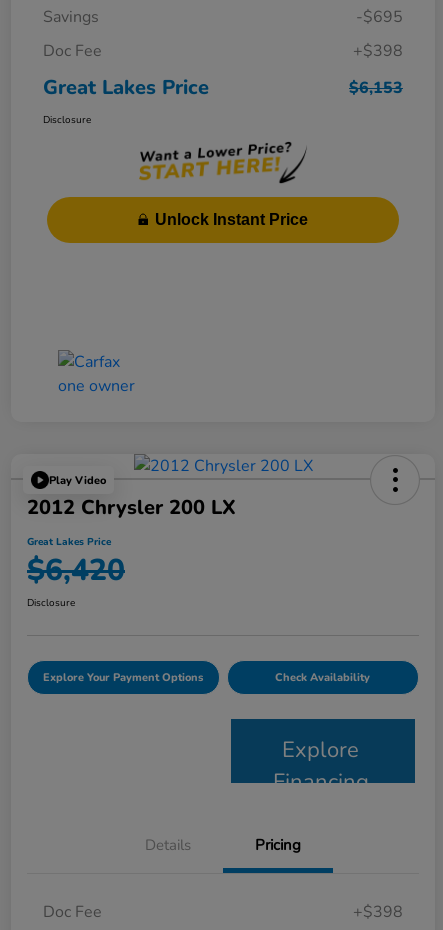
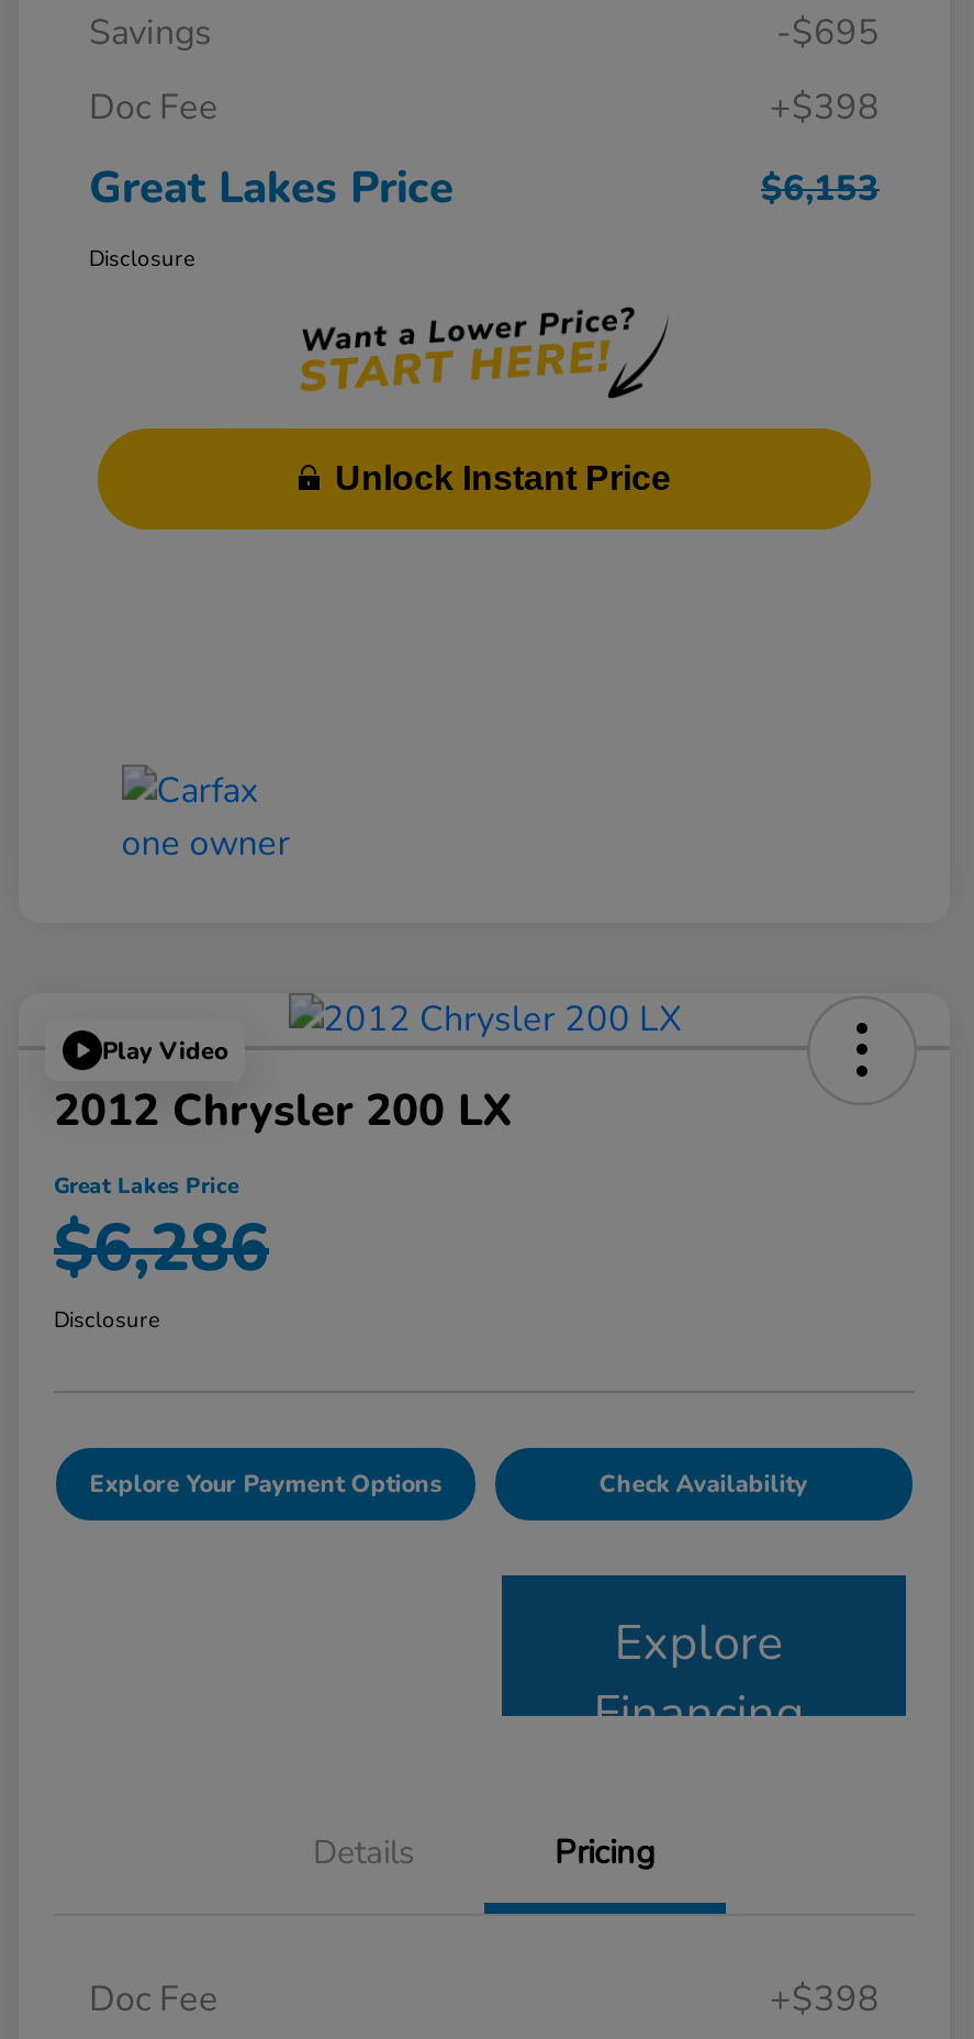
[27,550,125,591] $6,420 -> [54,1205,269,1295] $6,286

